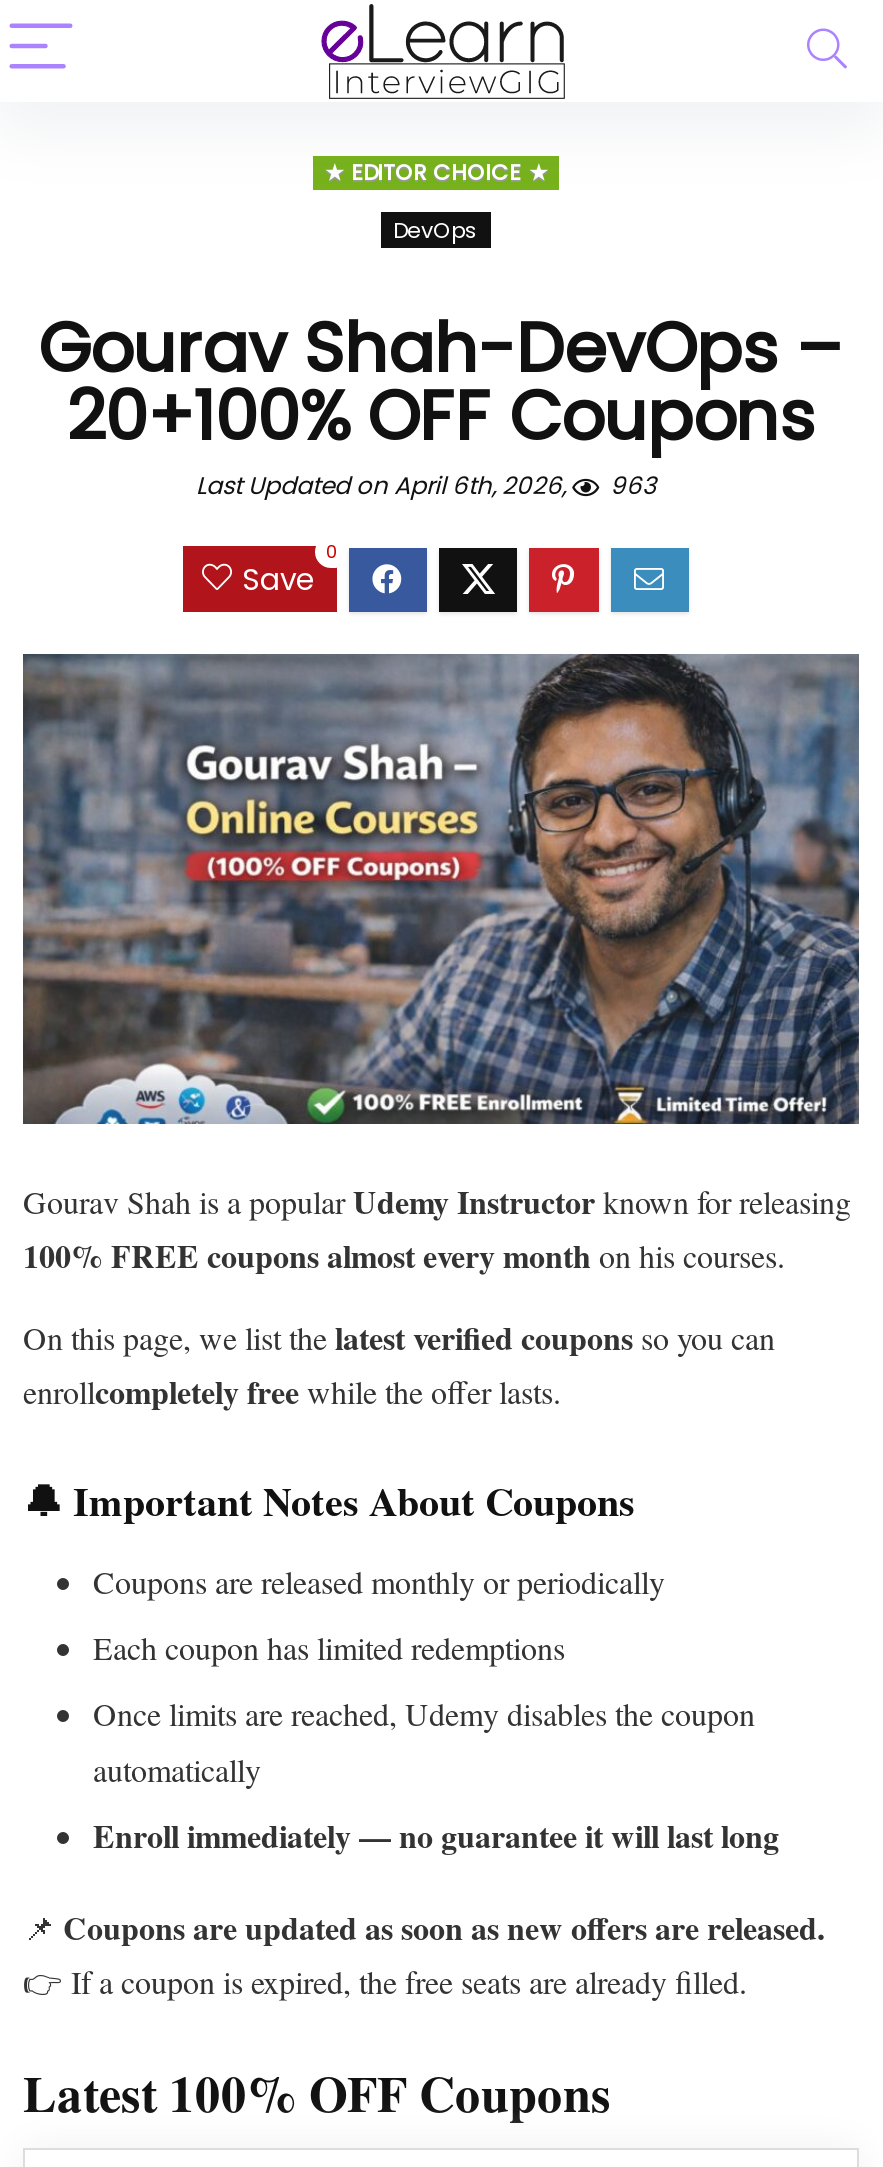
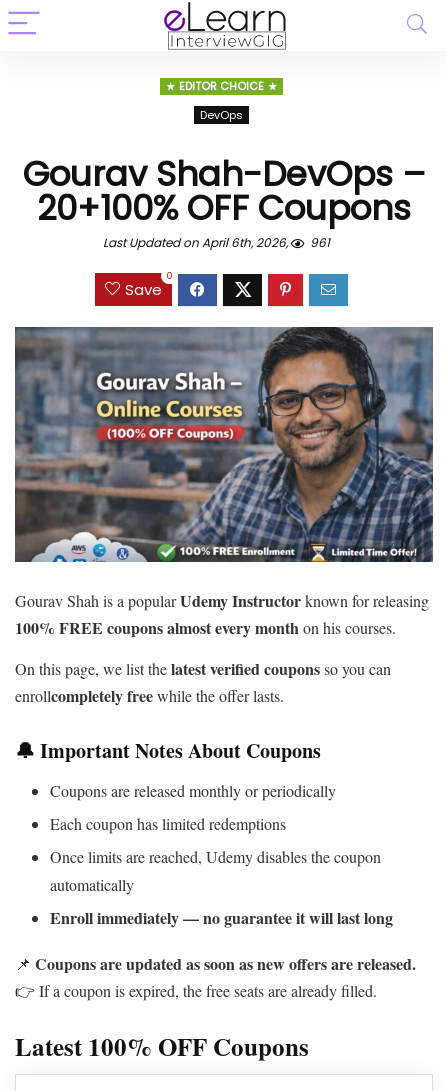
[196,468,656,502] Last Updated on April 6th, 2026, 963 -> [103,234,330,251] Last Updated on April 6th, 2026, 961

